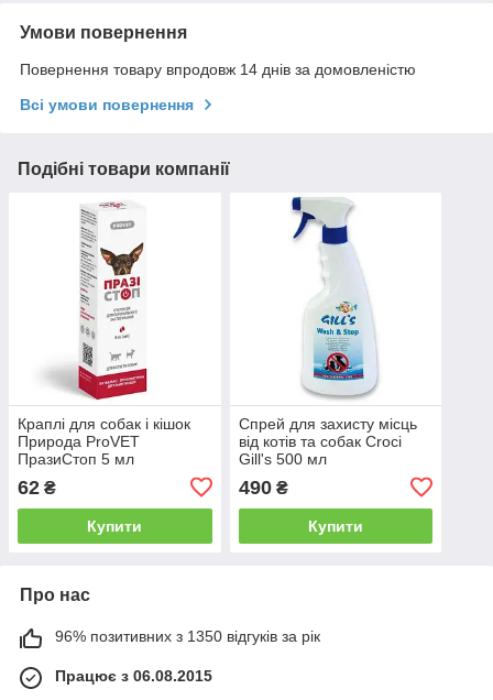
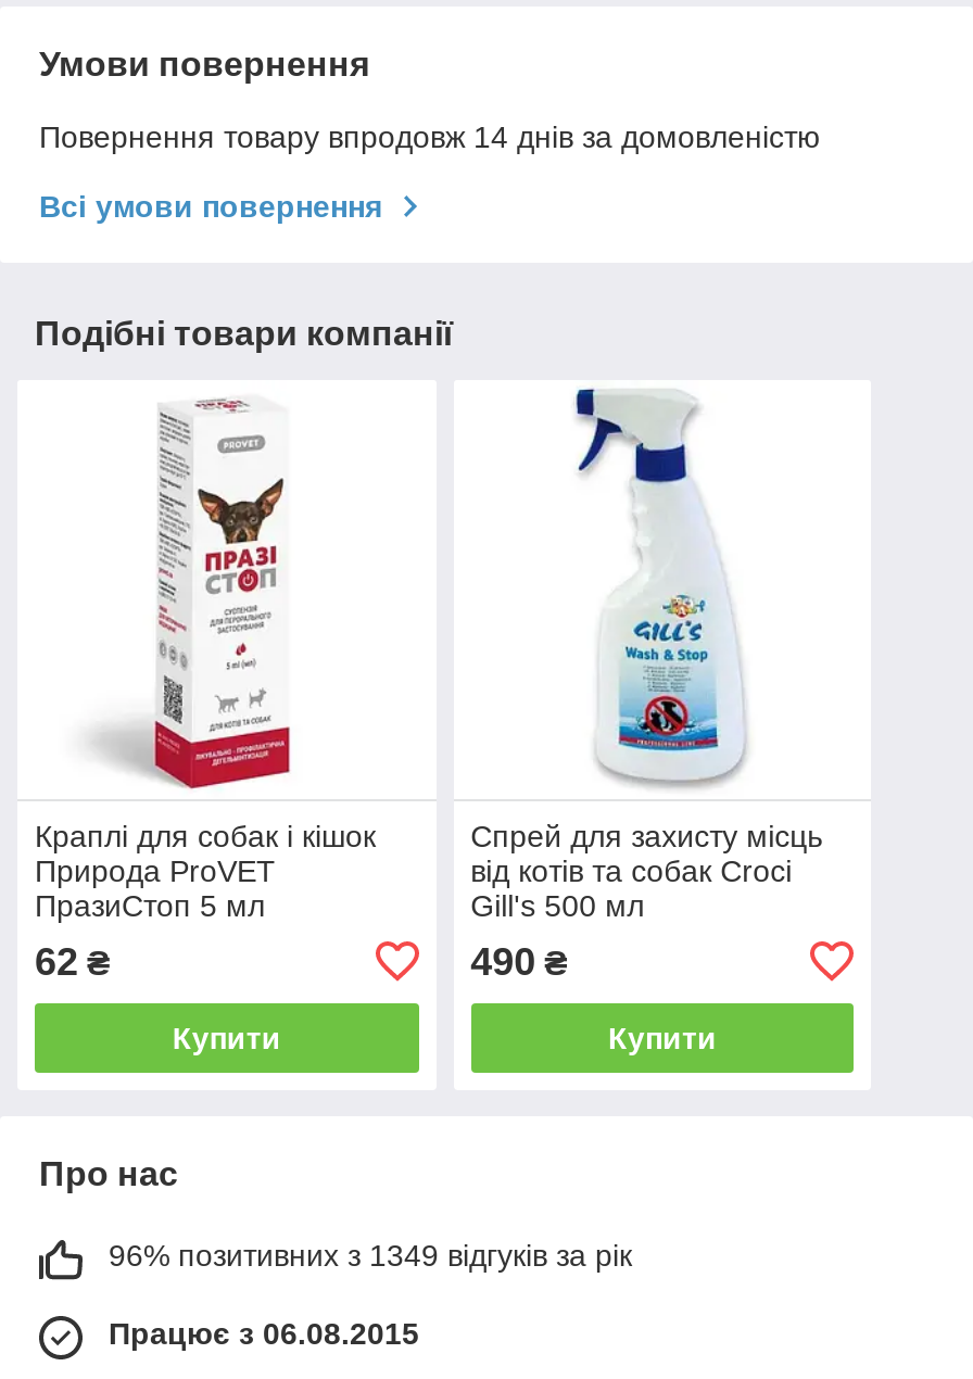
[55,627,320,645] 96% позитивних з 1350 відгуків за рік -> [109,1237,632,1272] 96% позитивних з 1349 відгуків за рік

